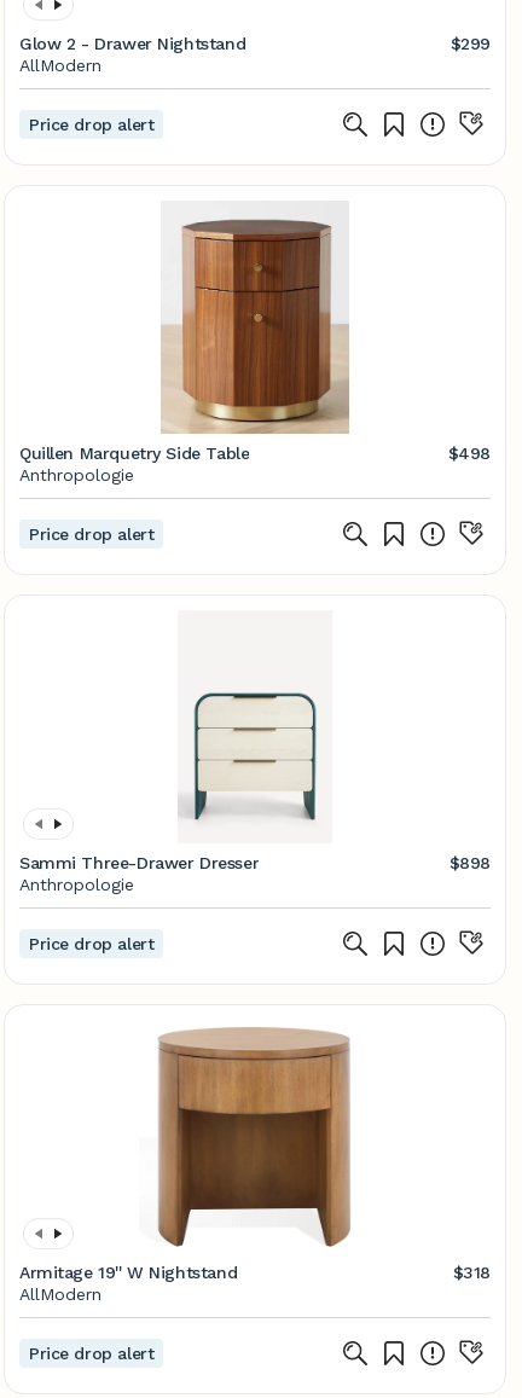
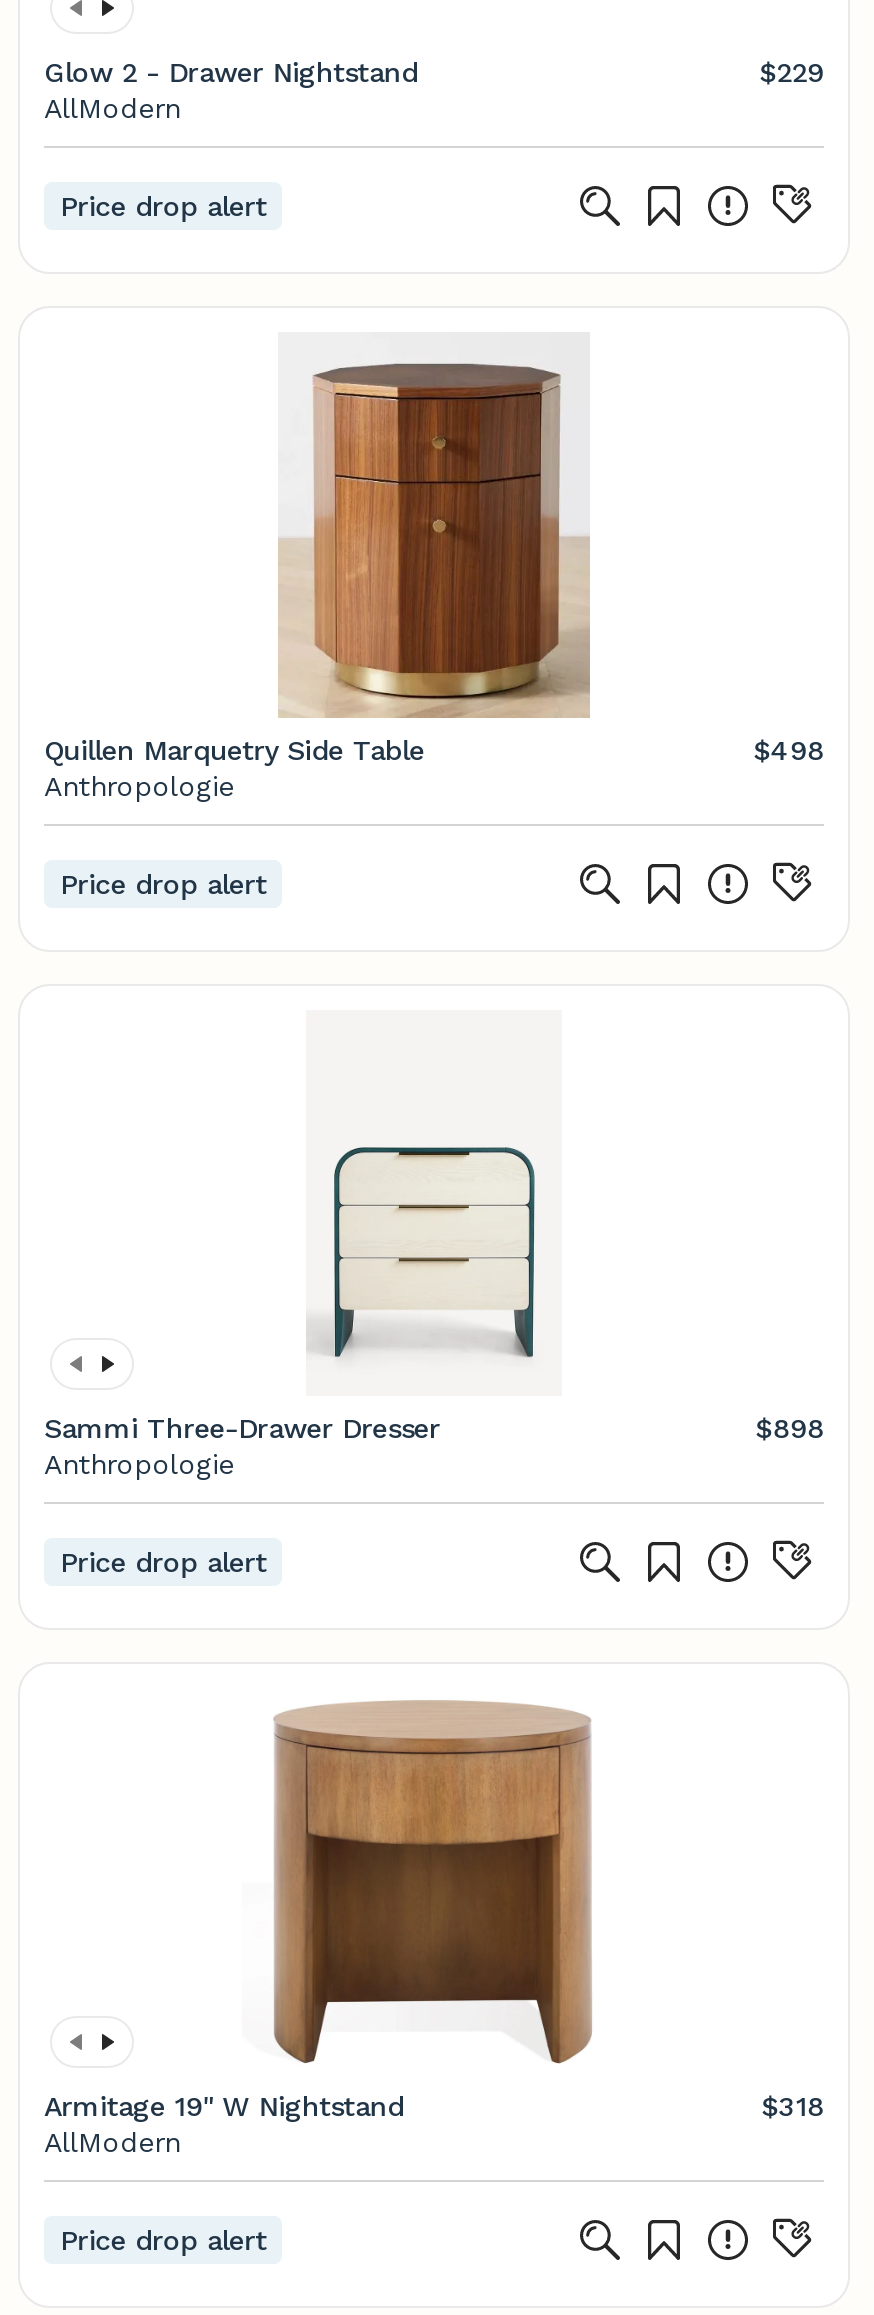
[450,34,491,53] $299 -> [759,56,824,88] $229

